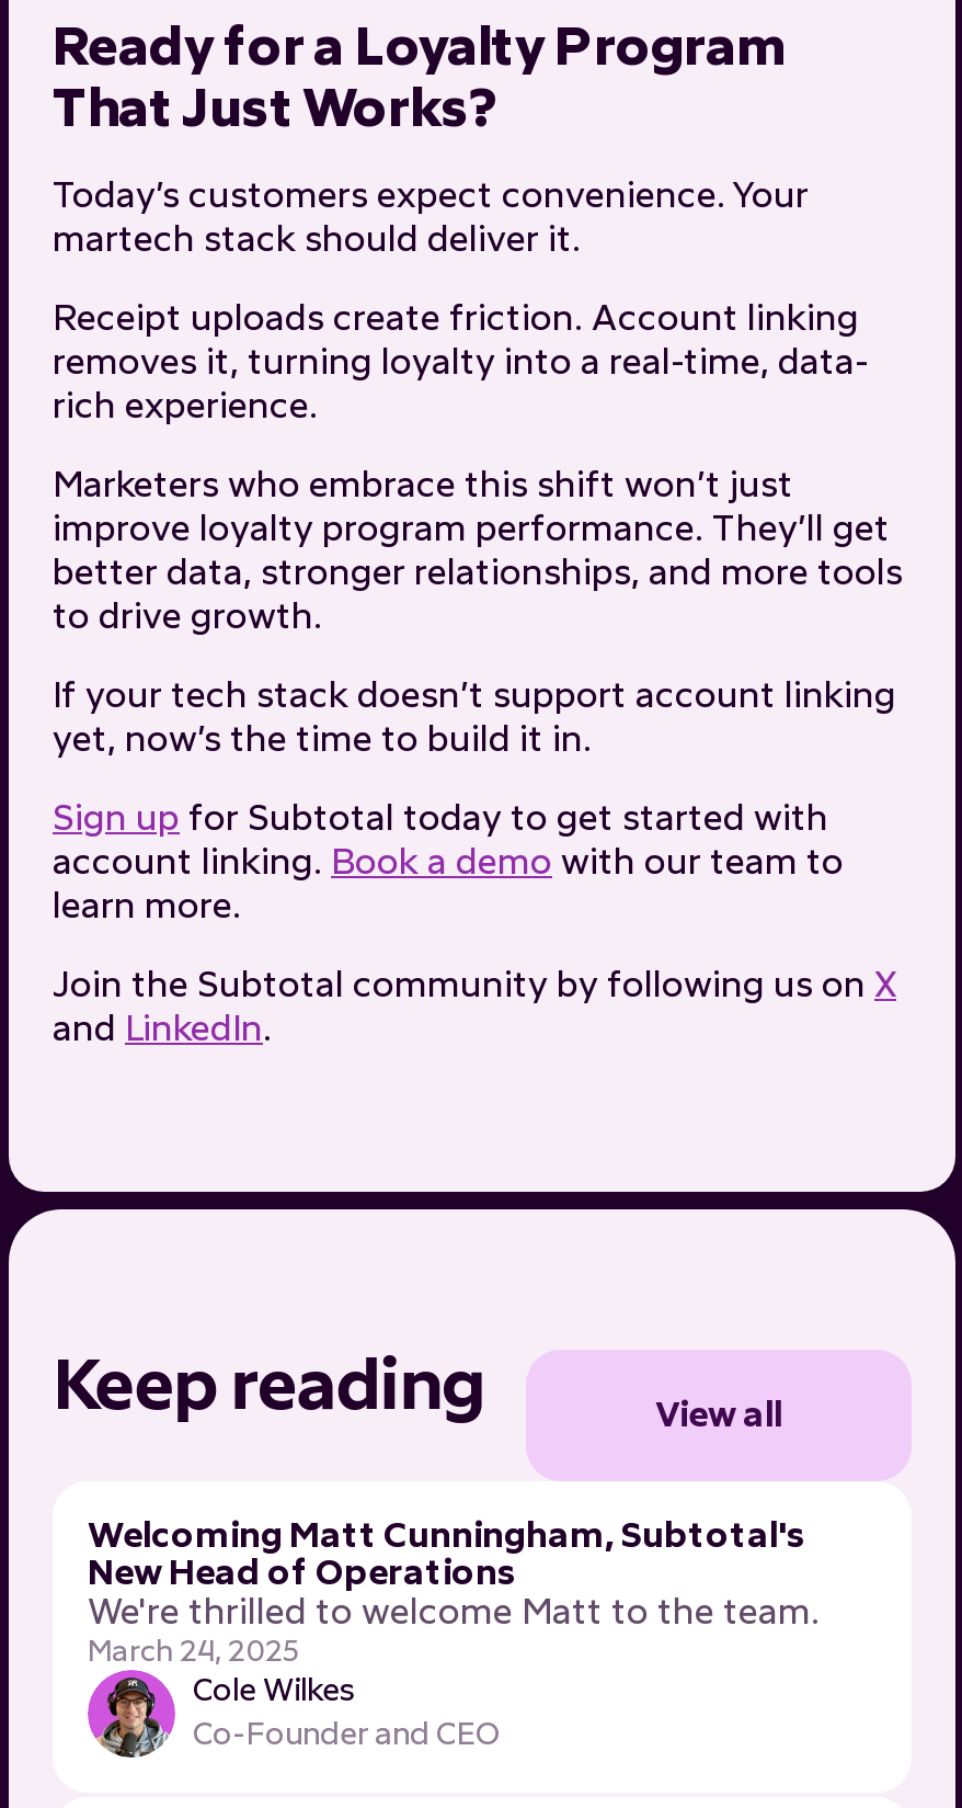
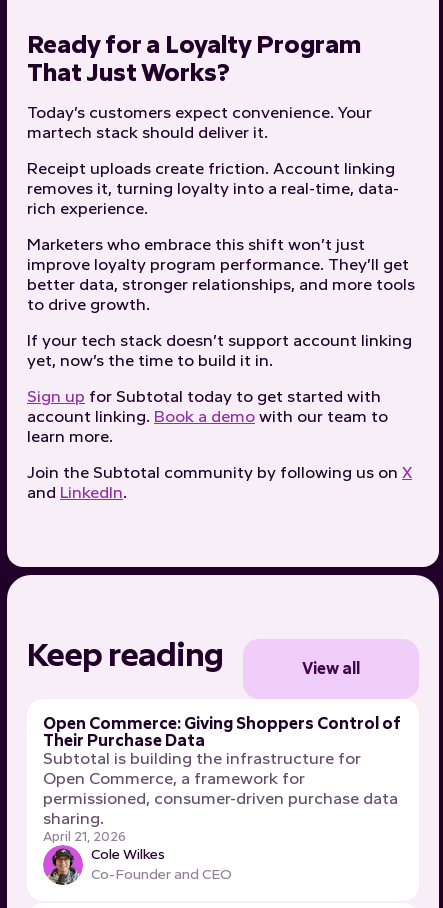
[88,1512,820,1670] Welcoming Matt Cunningham, Subtotal's | New Head of Operations | We're thrilled to welcome Matt to the team. | March 24, 2025 -> [43,713,401,845] Open Commerce: Giving Shoppers Control of | Their Purchase Data | Subtotal is building the infrastructure for | Open Commerce, a framework for | permissioned, consumer-driven purchase data | sharing. | April 21, 2026

